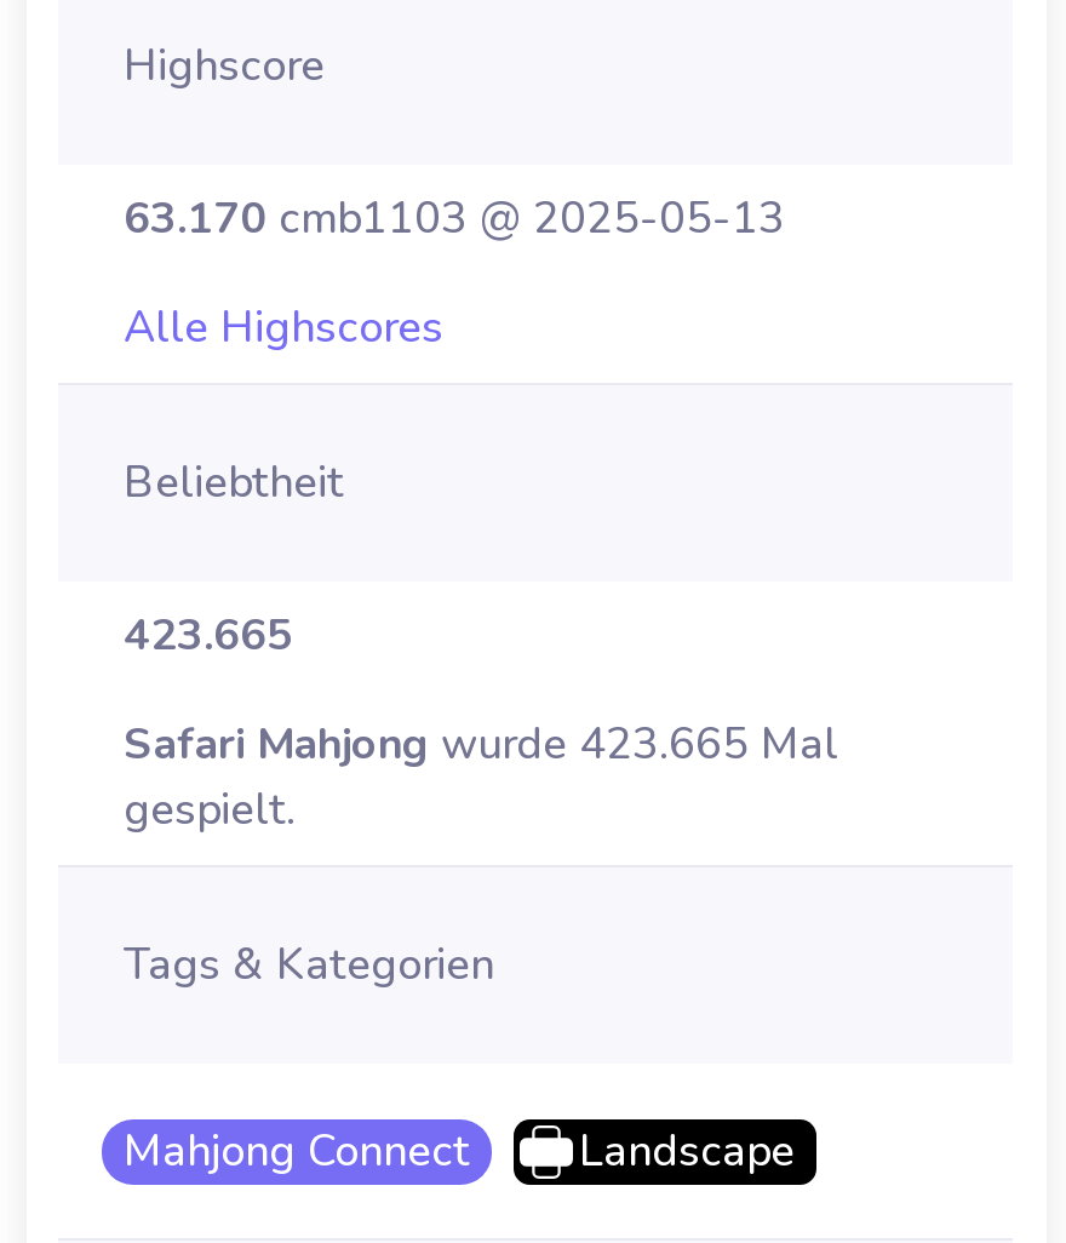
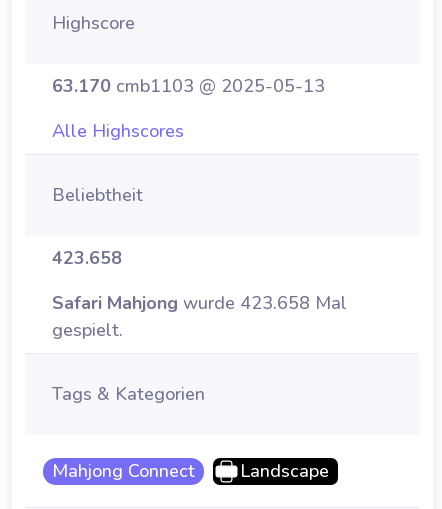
[124,606,293,664] 423.665 -> [52,246,122,270] 423.658
[124,715,838,773] Safari Mahjong wurde 423.665 Mal -> [52,291,347,315] Safari Mahjong wurde 423.658 Mal

